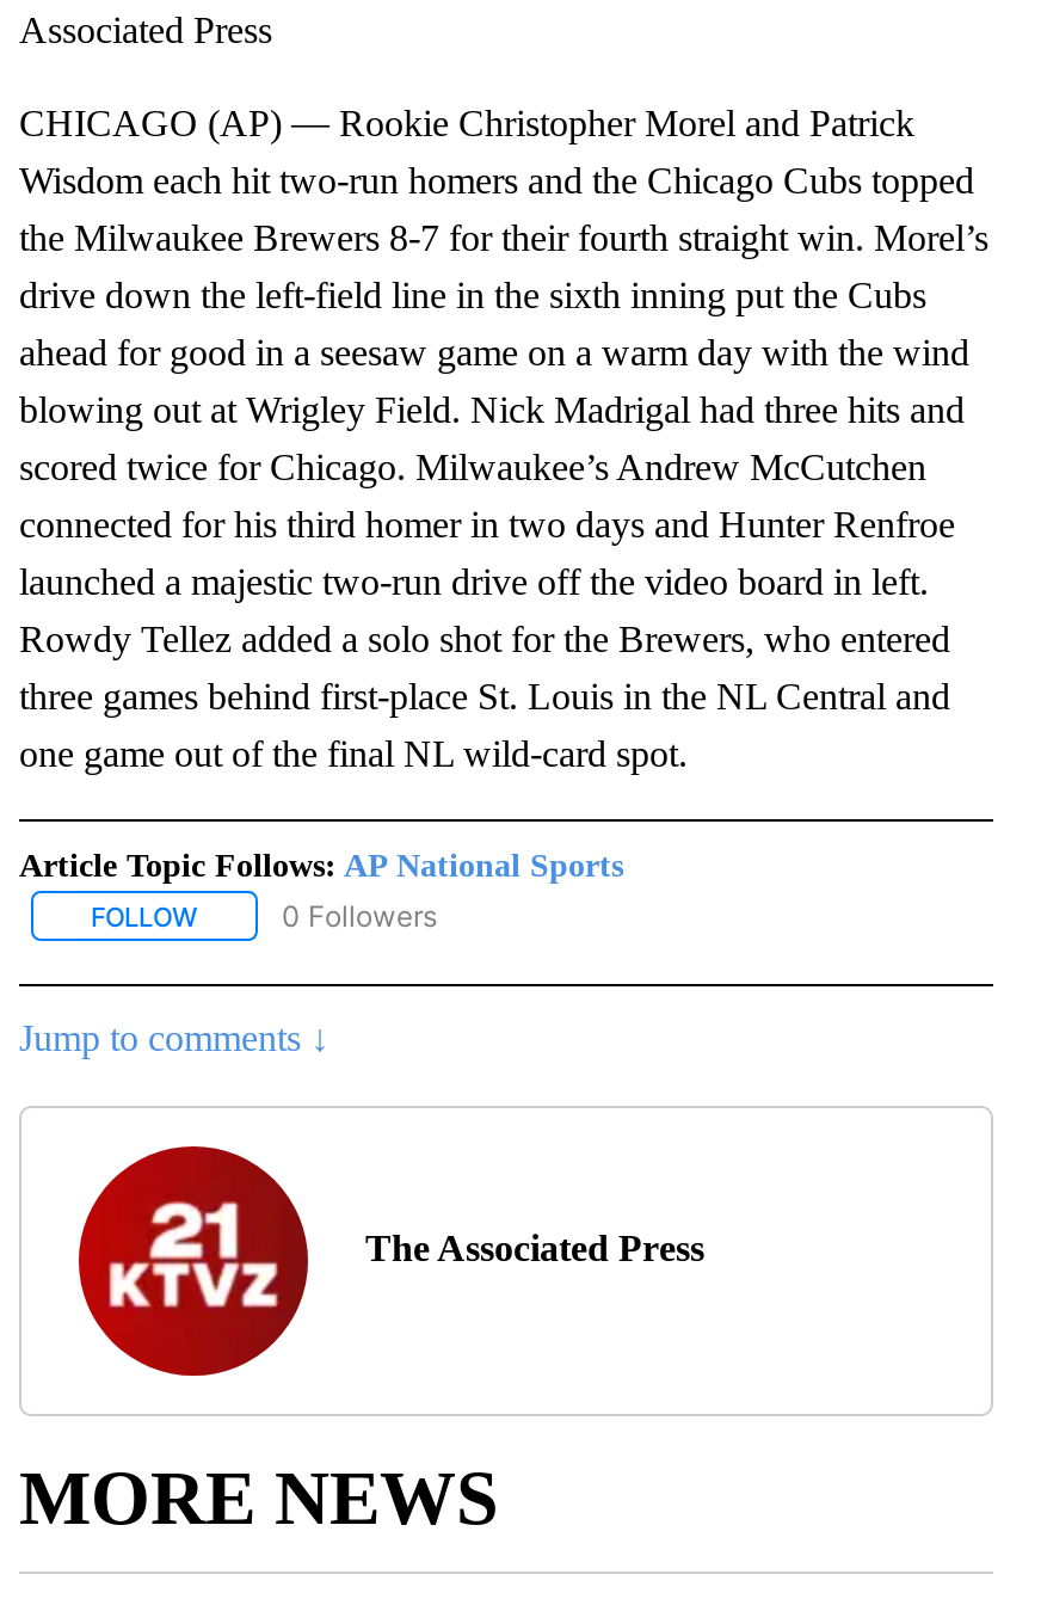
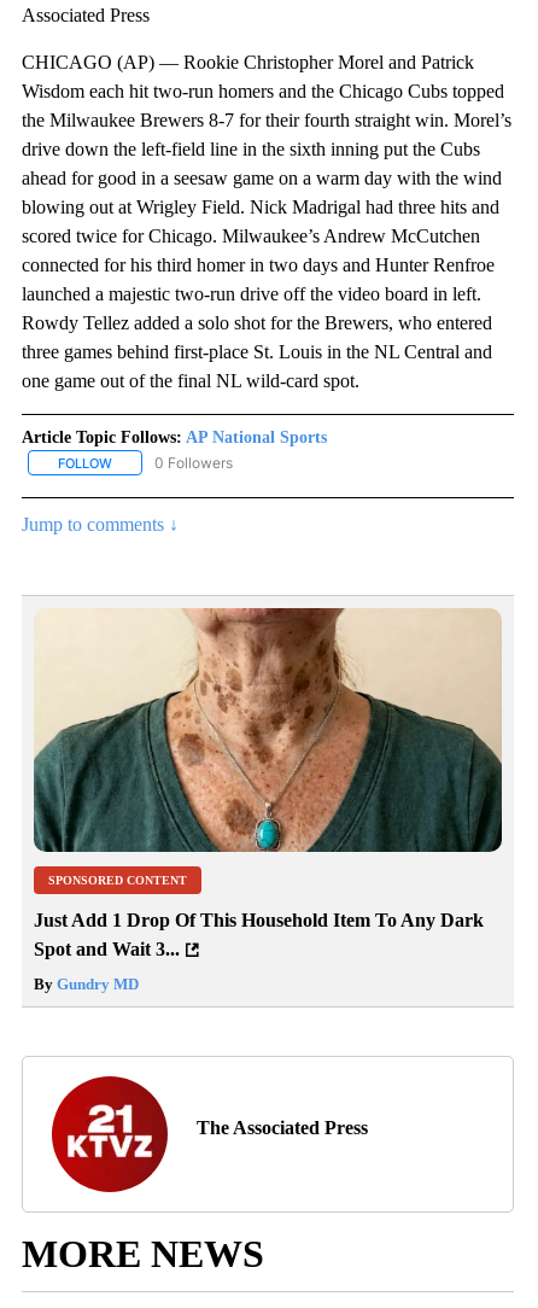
none -> [33,607,503,994] [image] | SPONSORED CONTENT | Just Add 1 Drop Of This Household Item To Any Dark | Spot and Wait 3... | By Gundry MD

